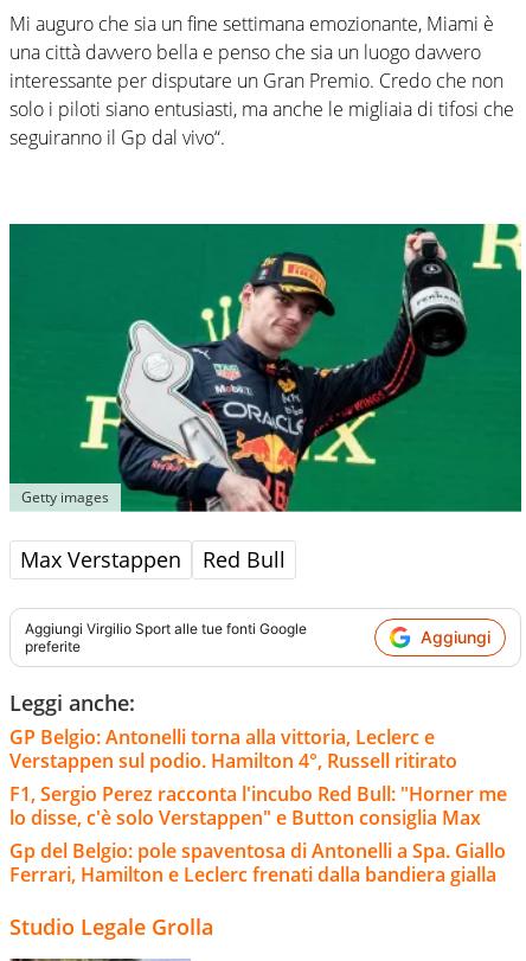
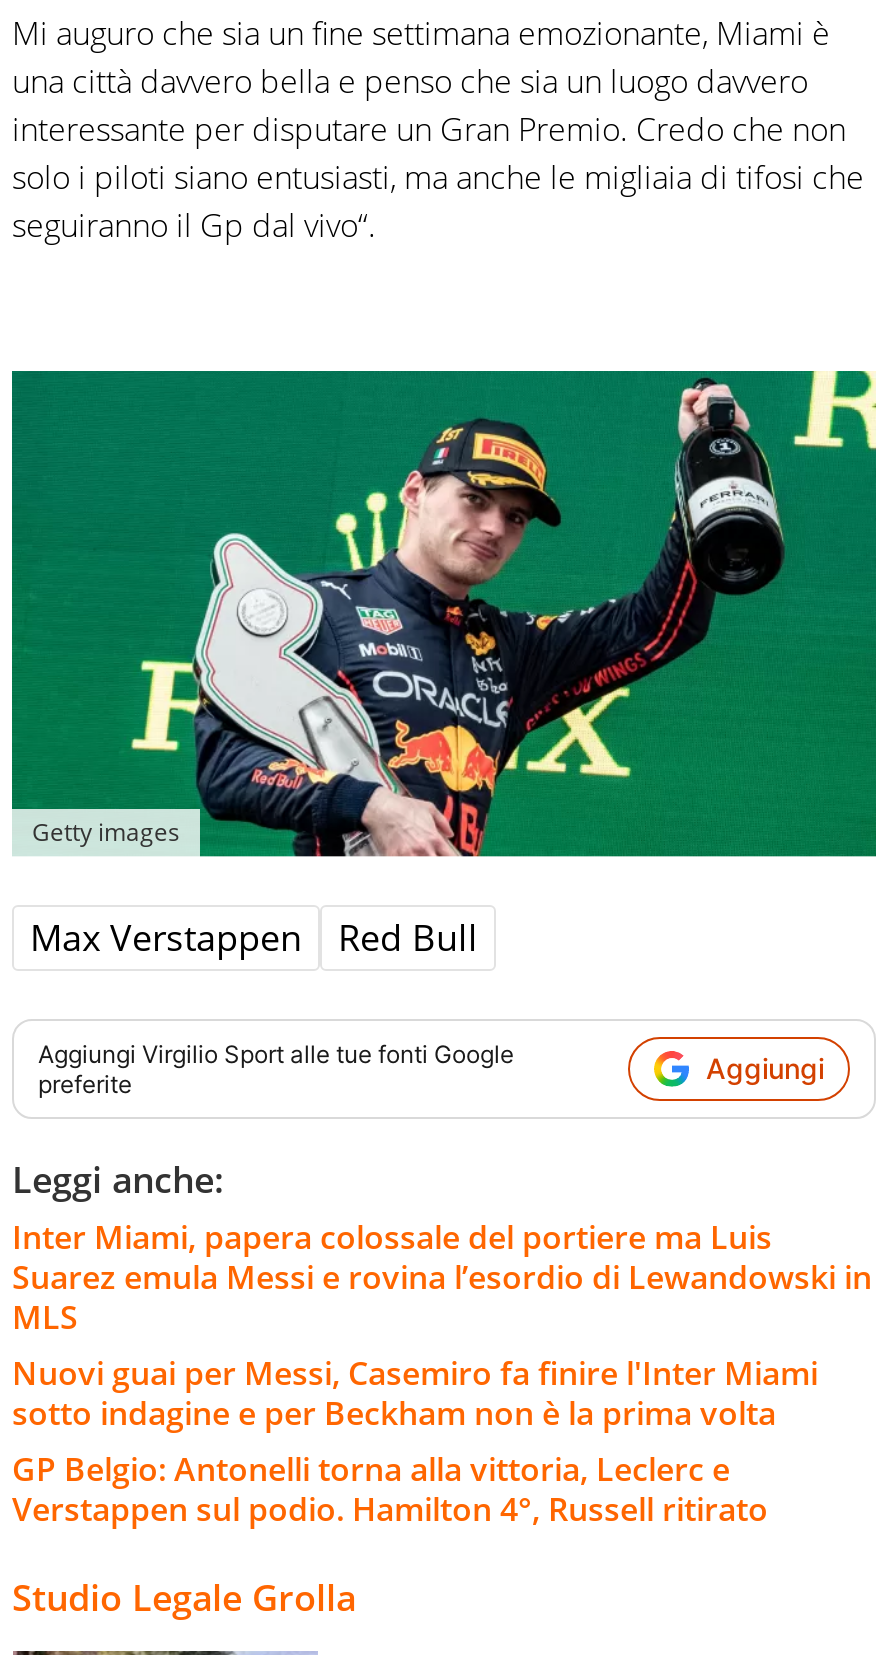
none -> [12,1215,872,1435] Inter Miami, papera colossale del portiere ma Luis | Suarez emula Messi e rovina l’esordio di Lewandowski in | MLS | Nuovi guai per Messi, Casemiro fa finire l'Inter Miami | sotto indagine e per Beckham non è la prima volta
moved [9,724,457,774] -> [12,1447,768,1531]: GP Belgio: Antonelli torna alla vittoria, Leclerc e | Verstappen sul podio. Hamilton 4°, Russell ritirato
[9,781,507,888] F1, Sergio Perez racconta l'incubo Red Bull: "Horner me | lo disse, c'è solo Verstappen" e Button consiglia Max | Gp del Belgio: pole spaventosa di Antonelli a Spa. Giallo | Ferrari, Hamilton e Leclerc frenati dalla bandiera gialla -> none

